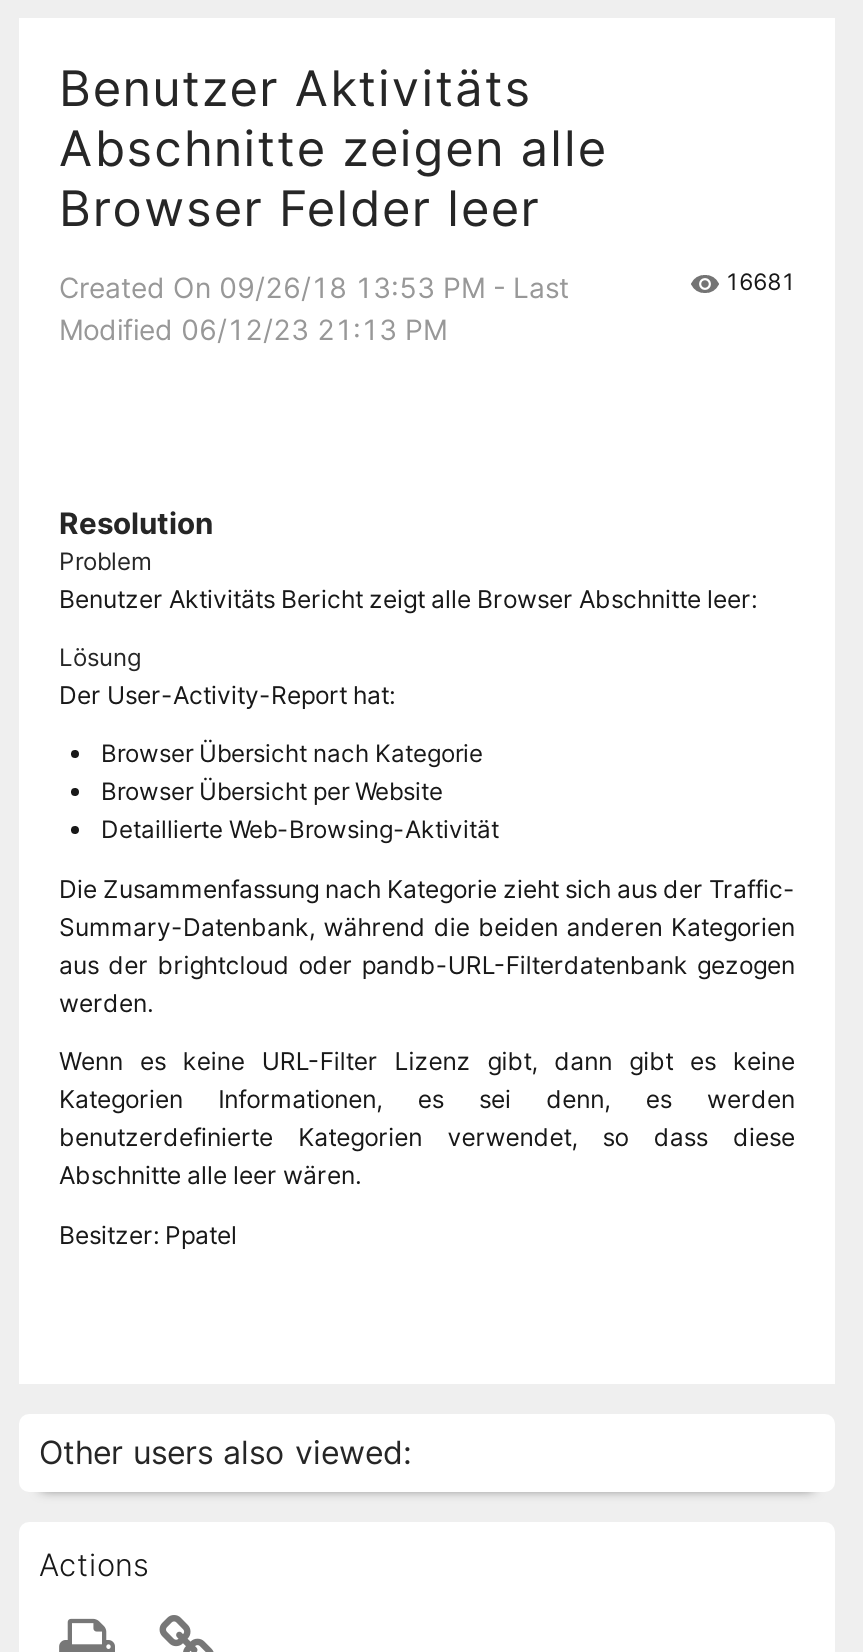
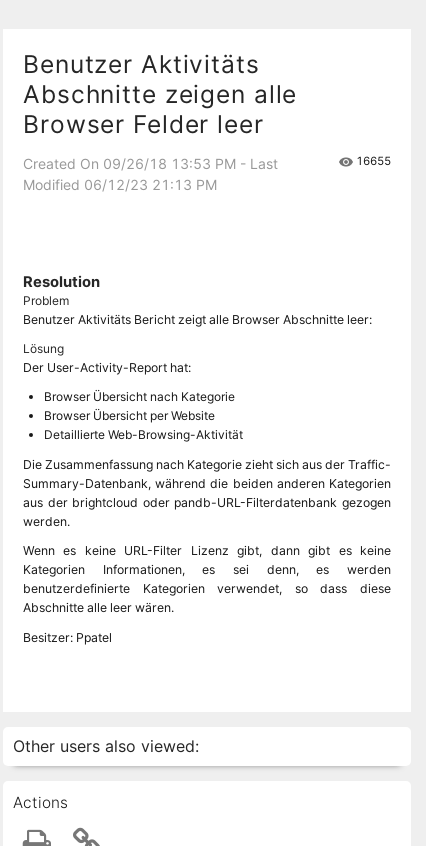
[725,268,795,296] 16681 -> [356,154,391,168] 16655

